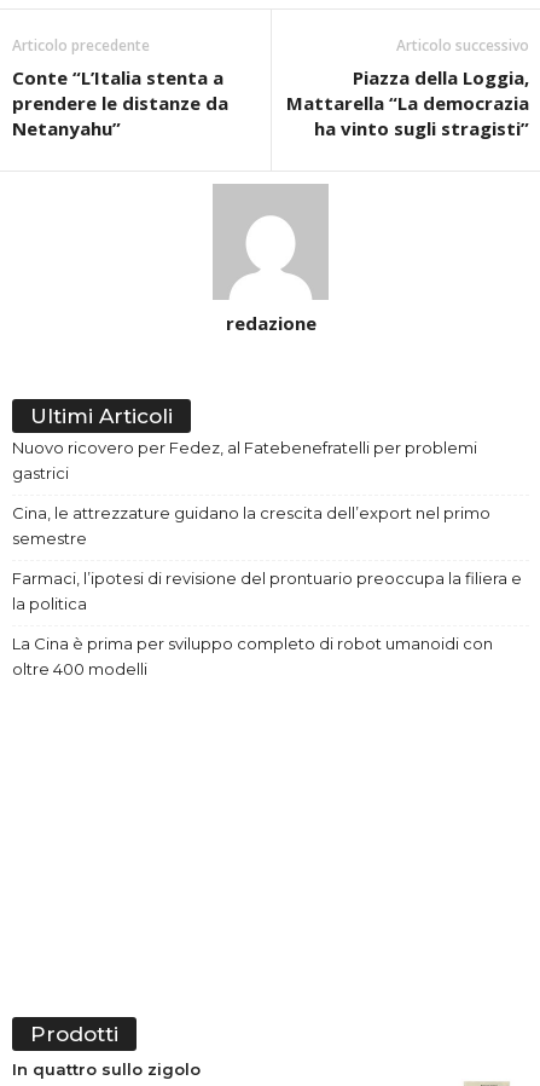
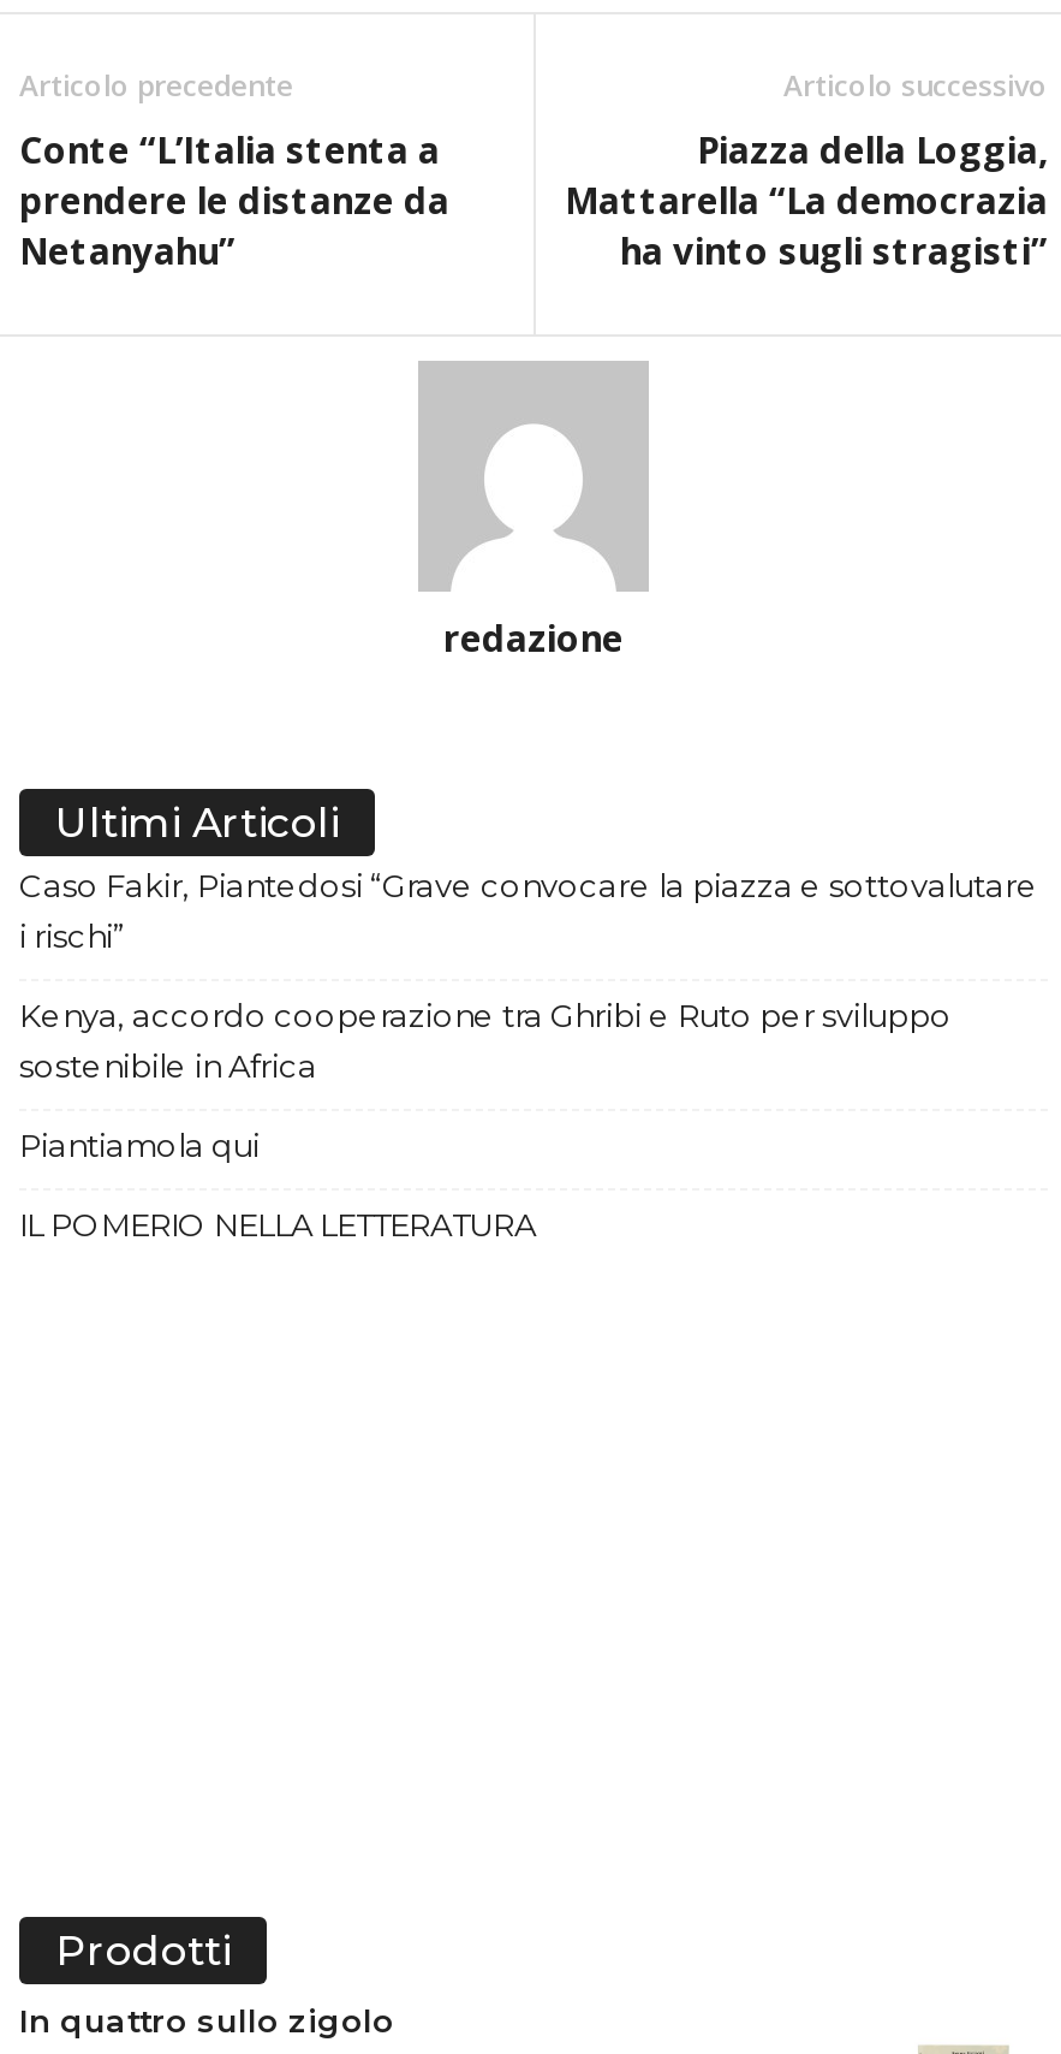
[12,438,477,482] Nuovo ricovero per Fedez, al Fatebenefratelli per problemi | gastrici -> [19,866,1038,955] Caso Fakir, Piantedosi “Grave convocare la piazza e sottovalutare | i rischi”
[12,503,490,548] Cina, le attrezzature guidano la crescita dell’export nel primo | semestre -> [19,995,952,1084] Kenya, accordo cooperazione tra Ghribi e Ruto per sviluppo | sostenibile in Africa
[12,568,522,613] Farmaci, l’ipotesi di revisione del prontuario preoccupa la filiera e | la politica -> [19,1125,260,1164] Piantiamola qui
[12,634,493,678] La Cina è prima per sviluppo completo di robot umanoidi con | oltre 400 modelli -> [19,1205,536,1243] IL POMERIO NELLA LETTERATURA

